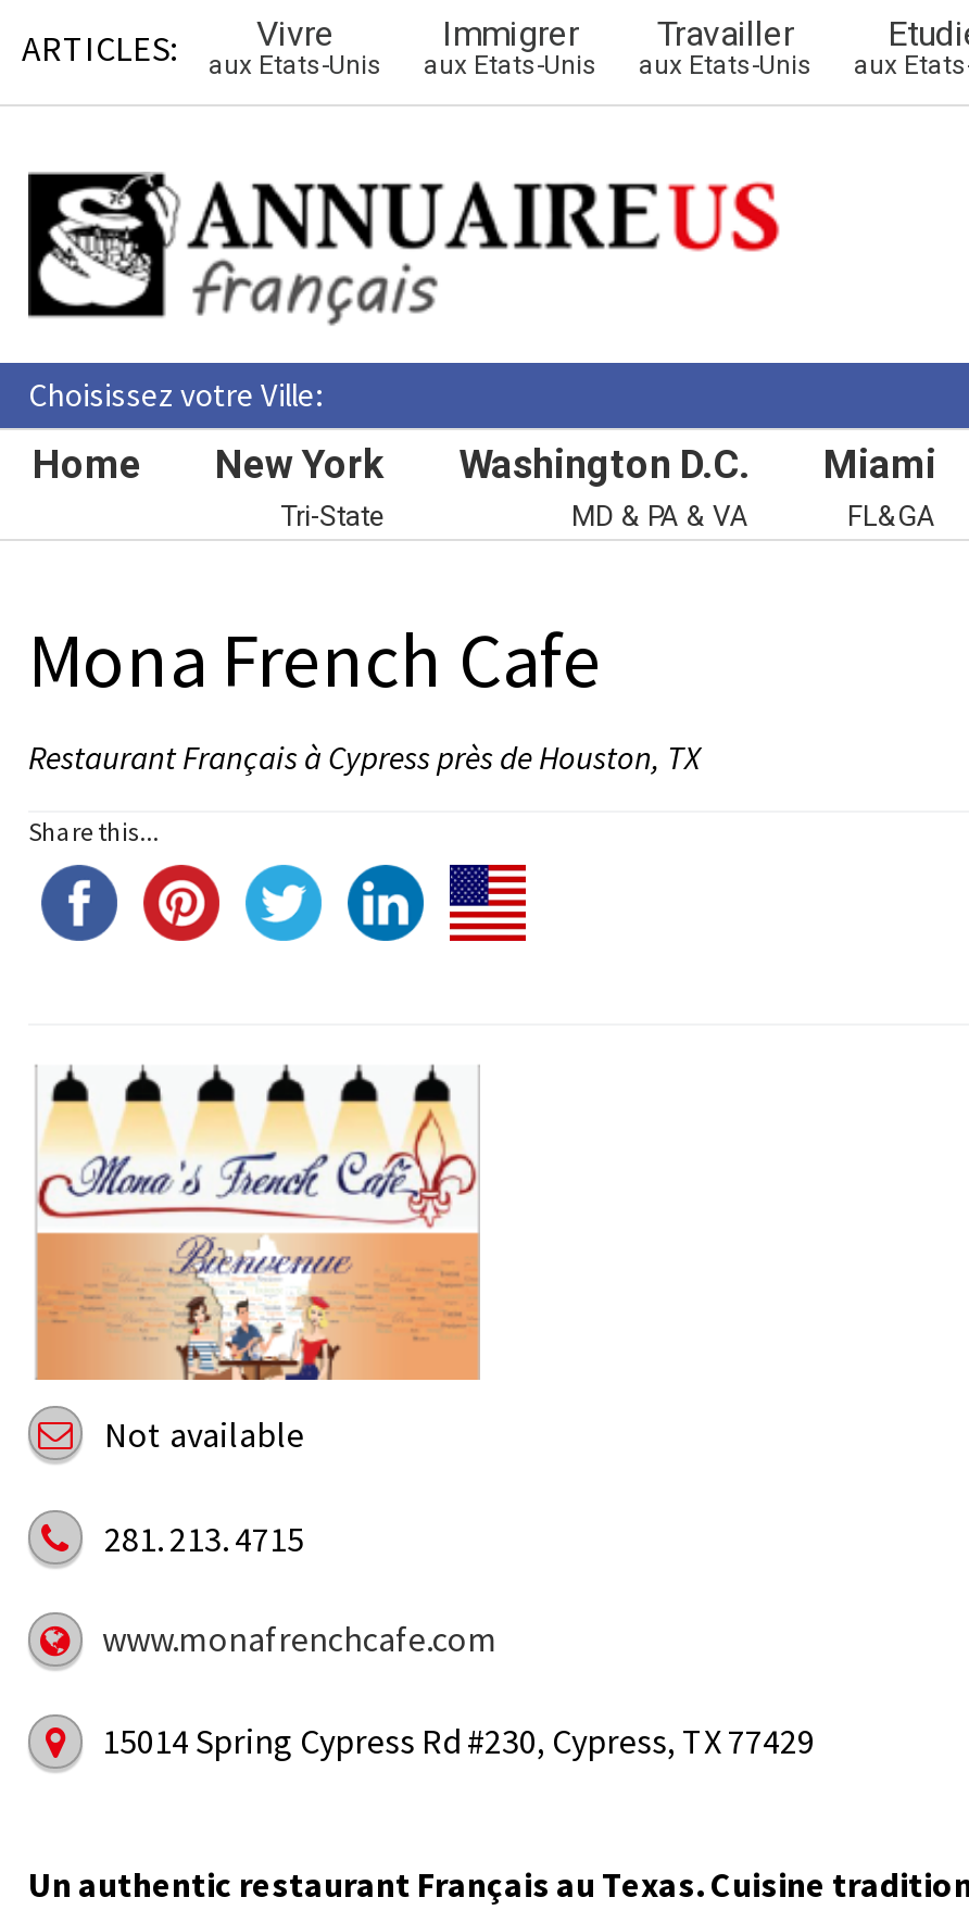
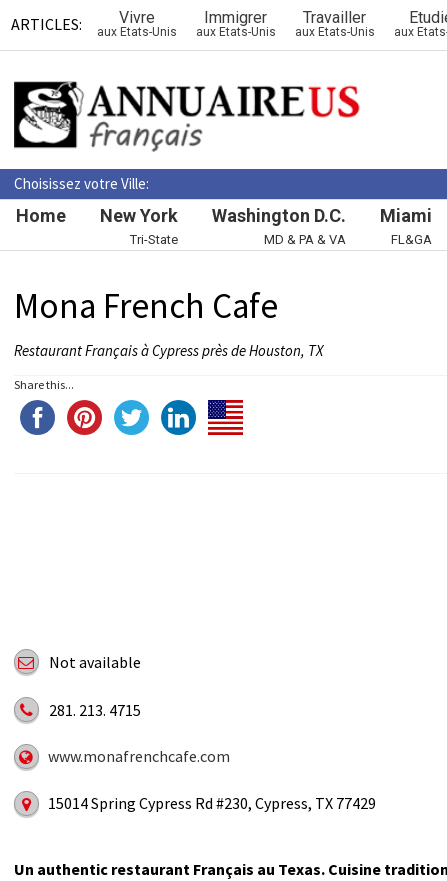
[35,1065,482,1382] [image] -> none

